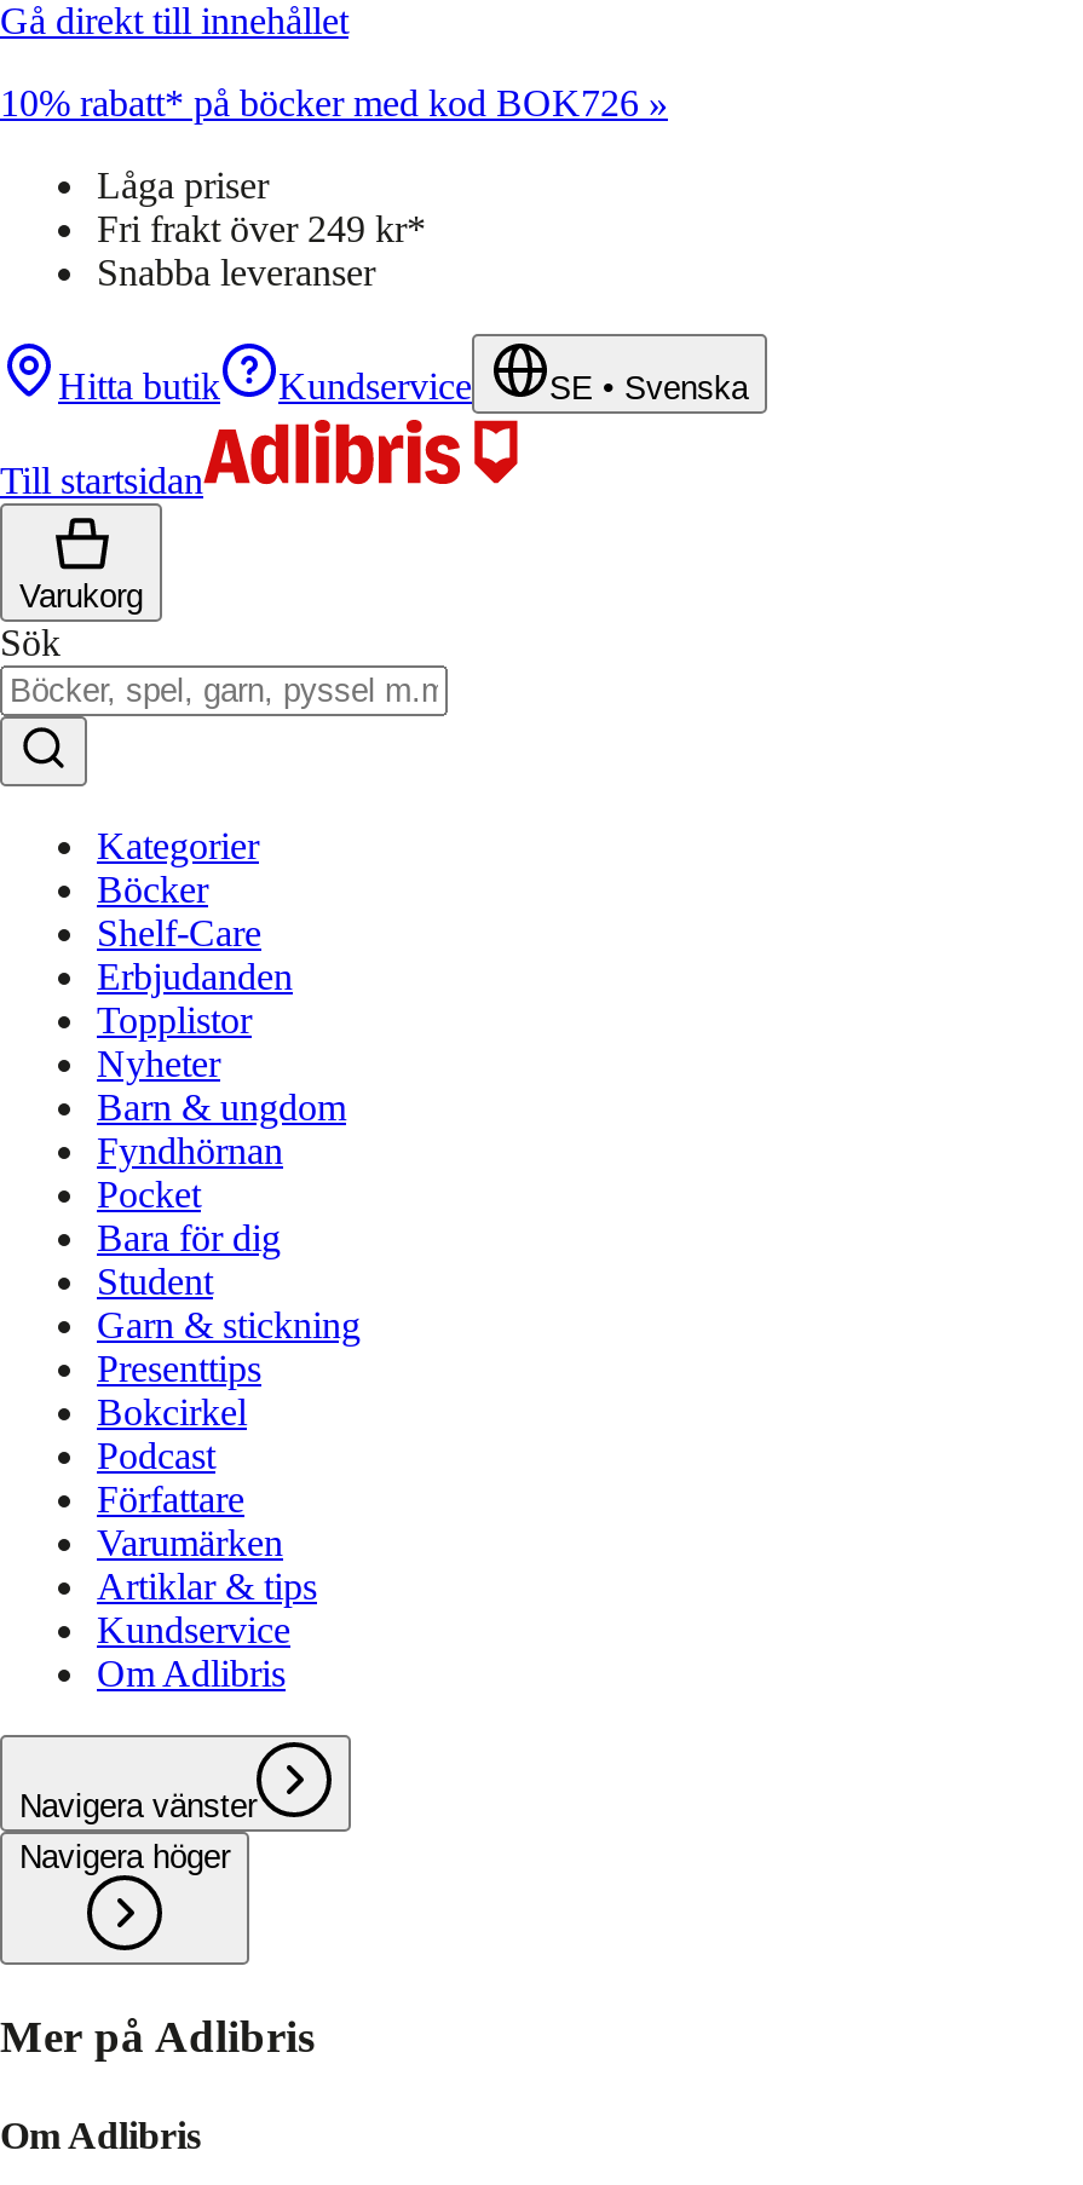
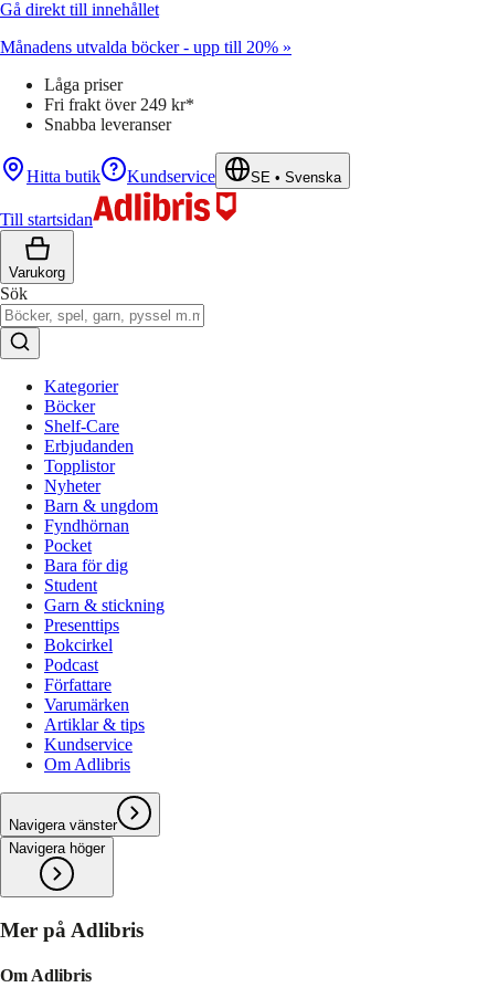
[0,82,668,123] 10% rabatt* på böcker med kod BOK726 » -> [0,38,291,56] Månadens utvalda böcker - upp till 20% »

